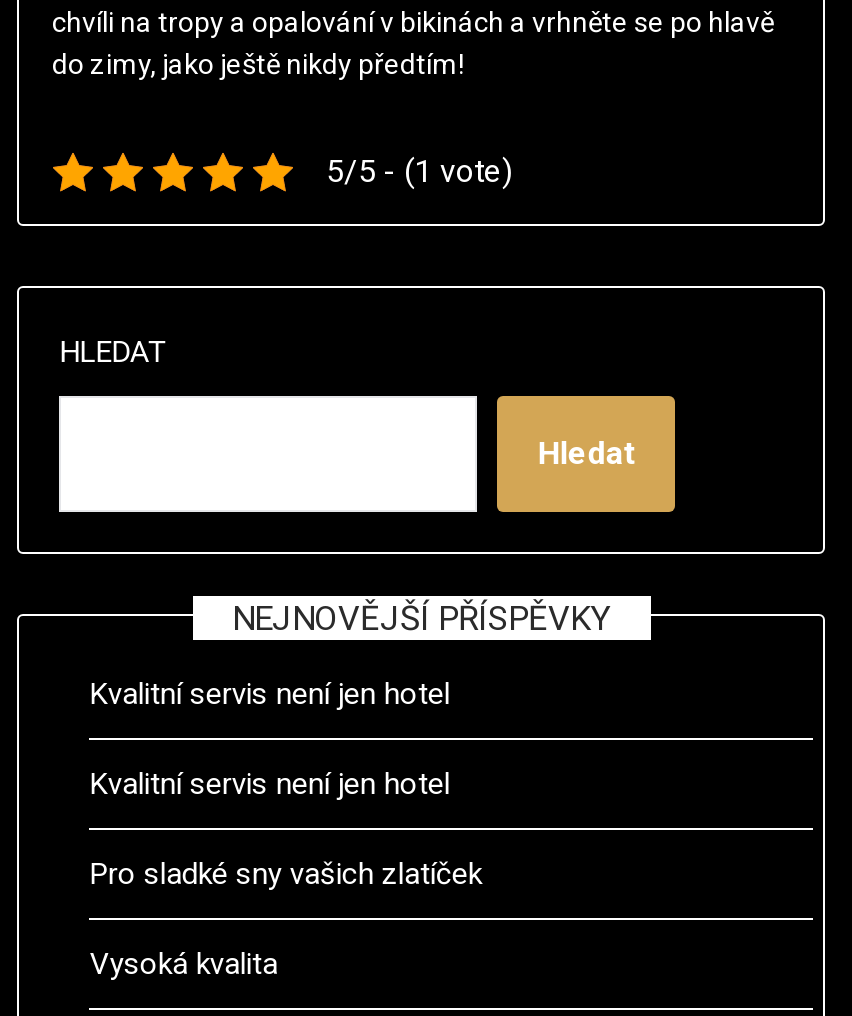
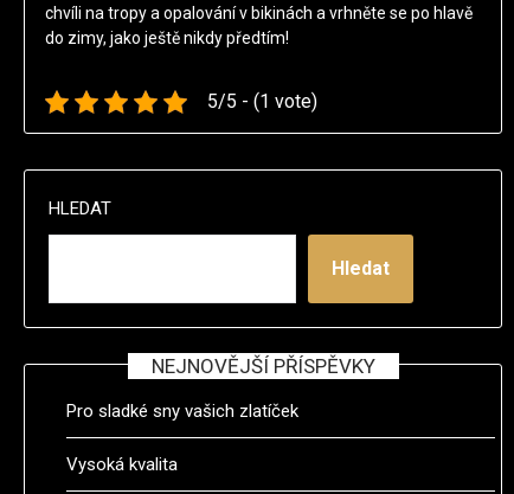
[90,676,450,802] Kvalitní servis není jen hotel | Kvalitní servis není jen hotel -> none

